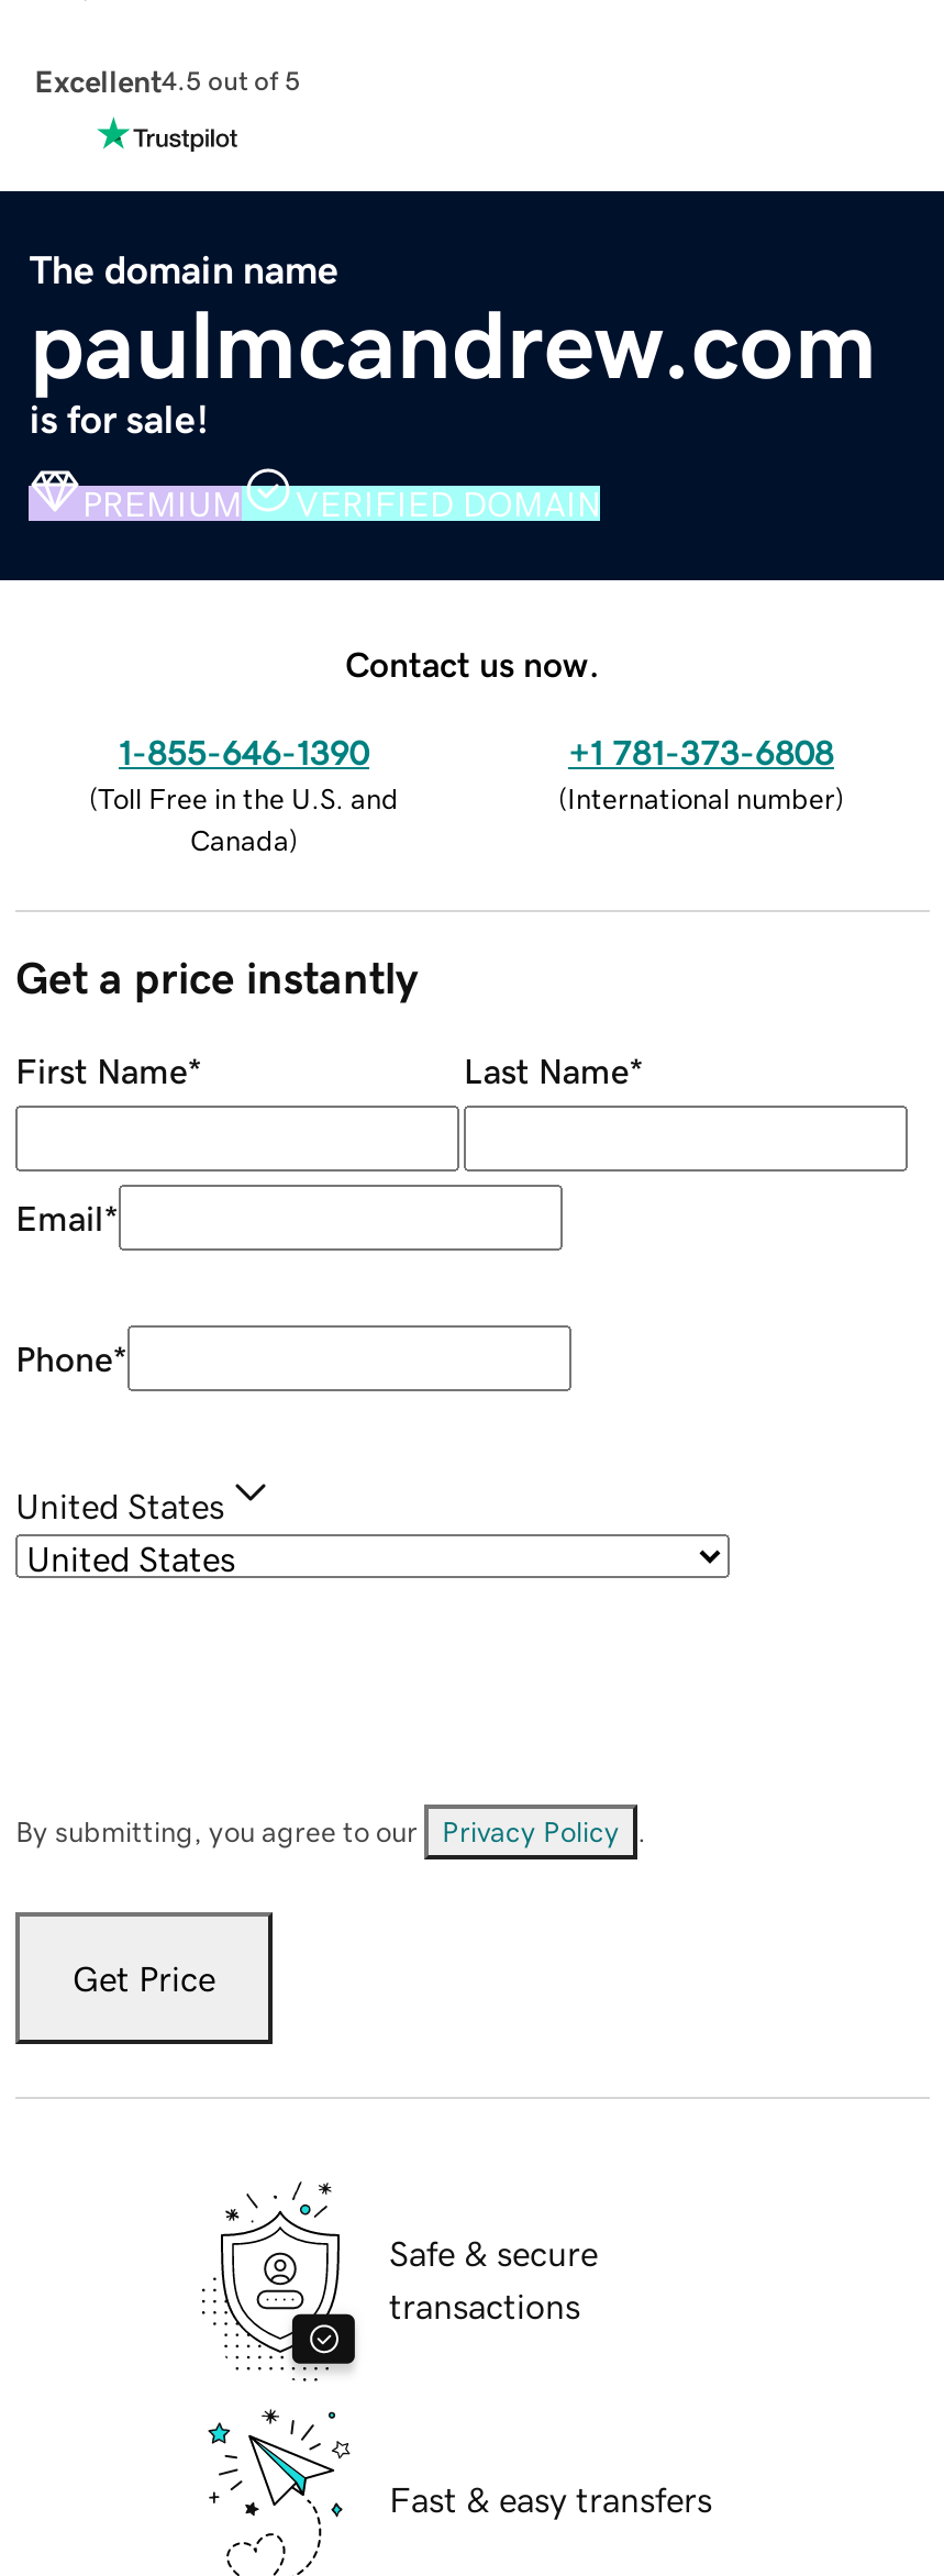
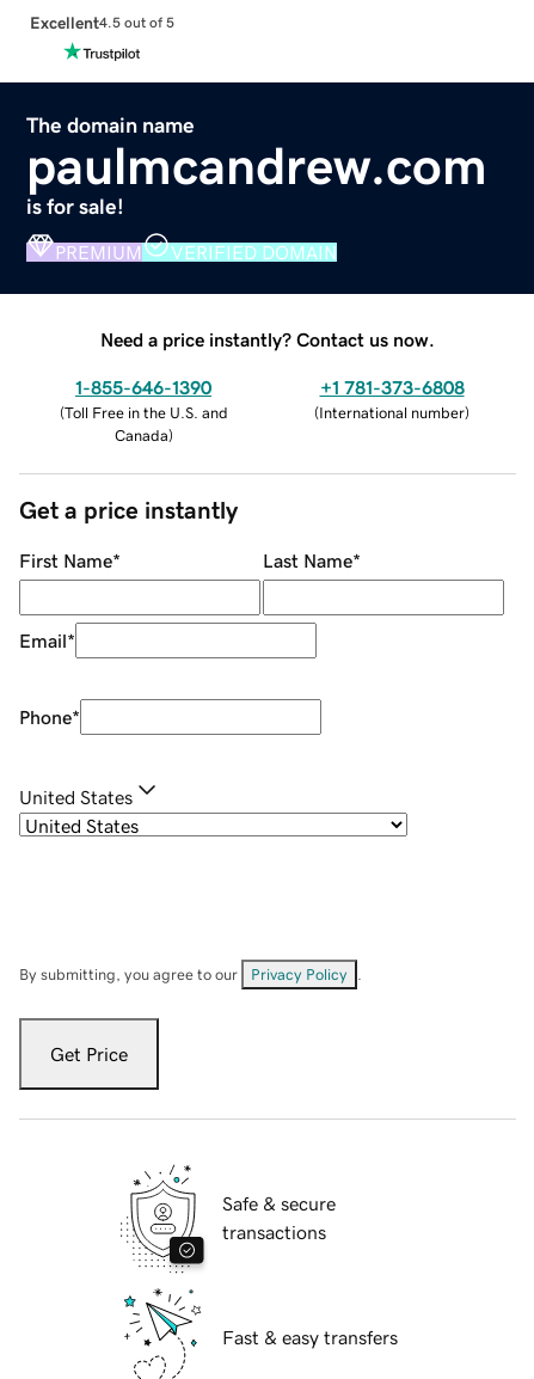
[345,645,600,680] Contact us now. -> [100,329,435,348] Need a price instantly? Contact us now.

